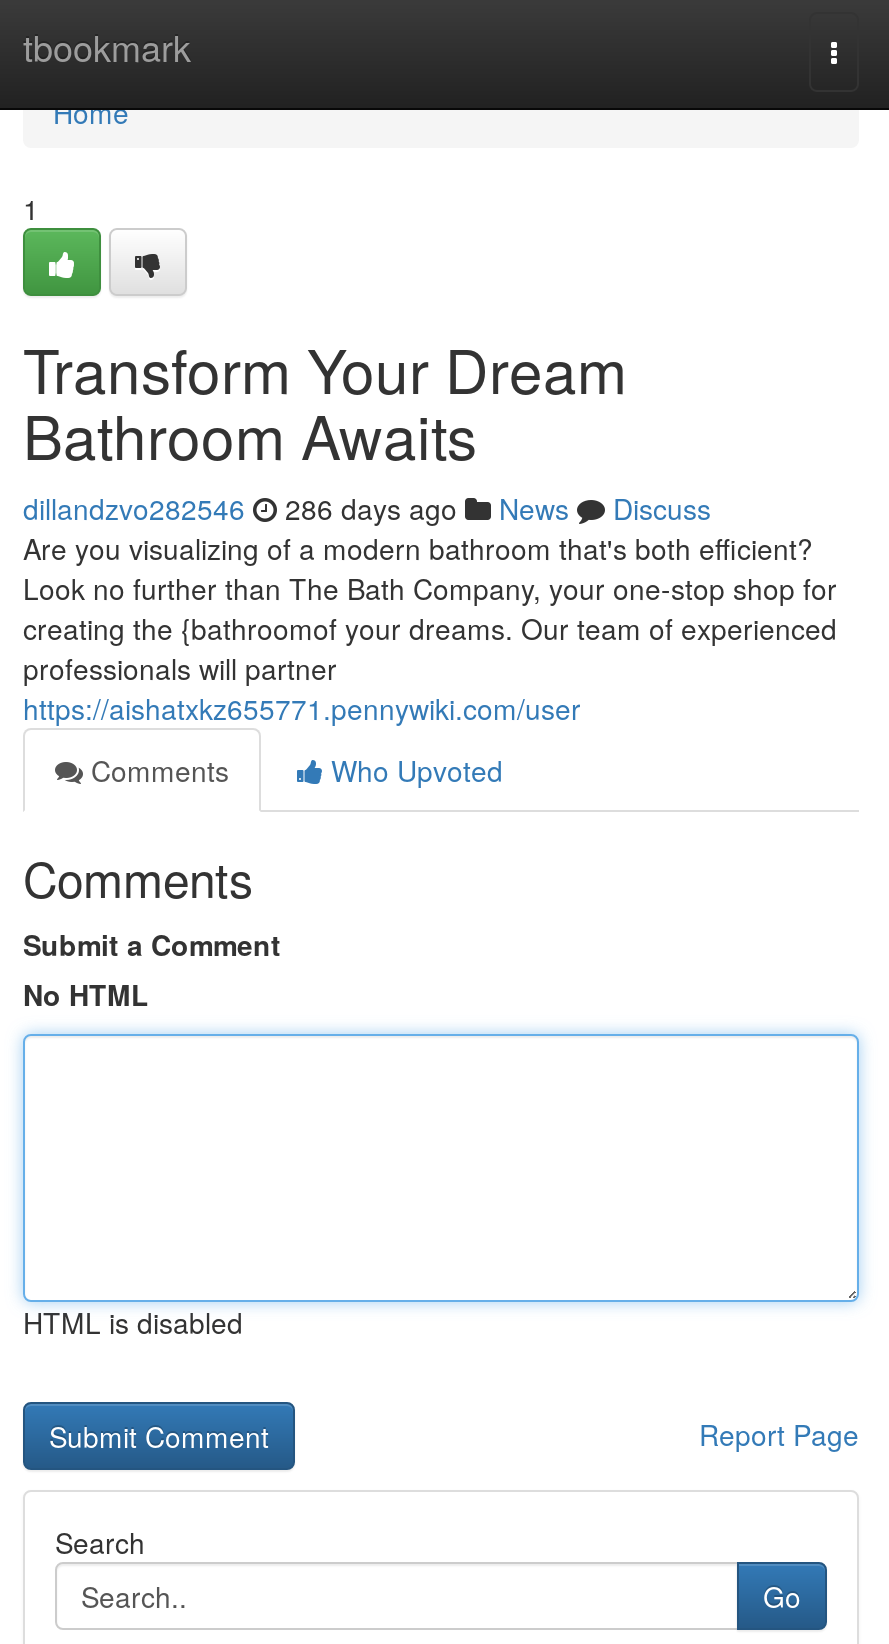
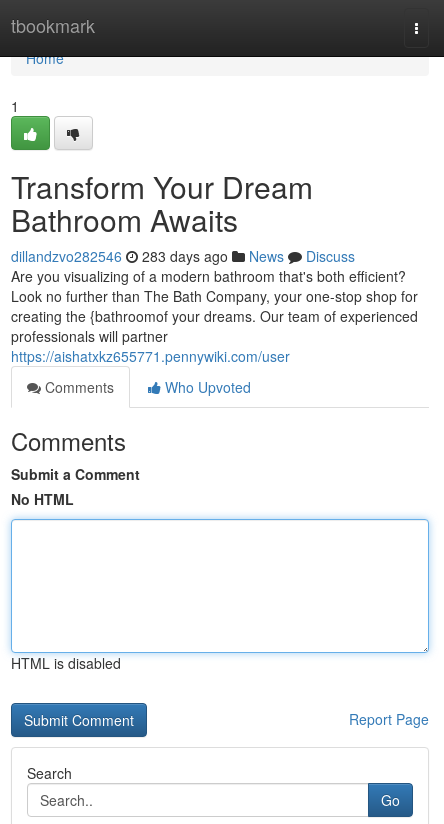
[23,488,711,528] dillandzvo282546 286 days ago News Discuss -> [11,246,355,266] dillandzvo282546 283 days ago News Discuss

